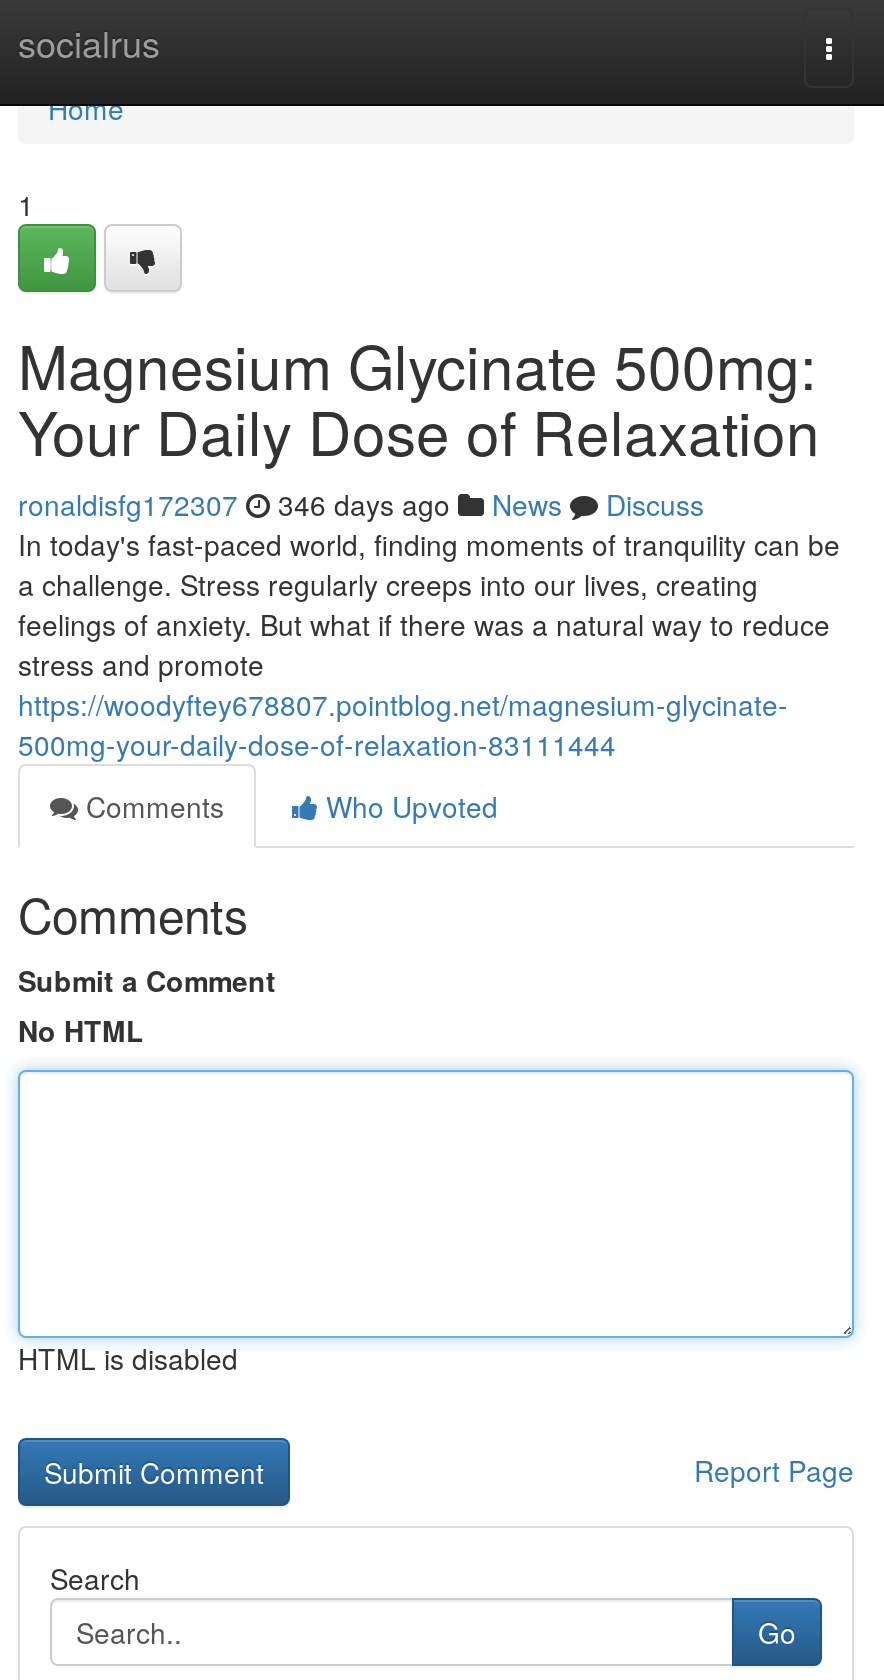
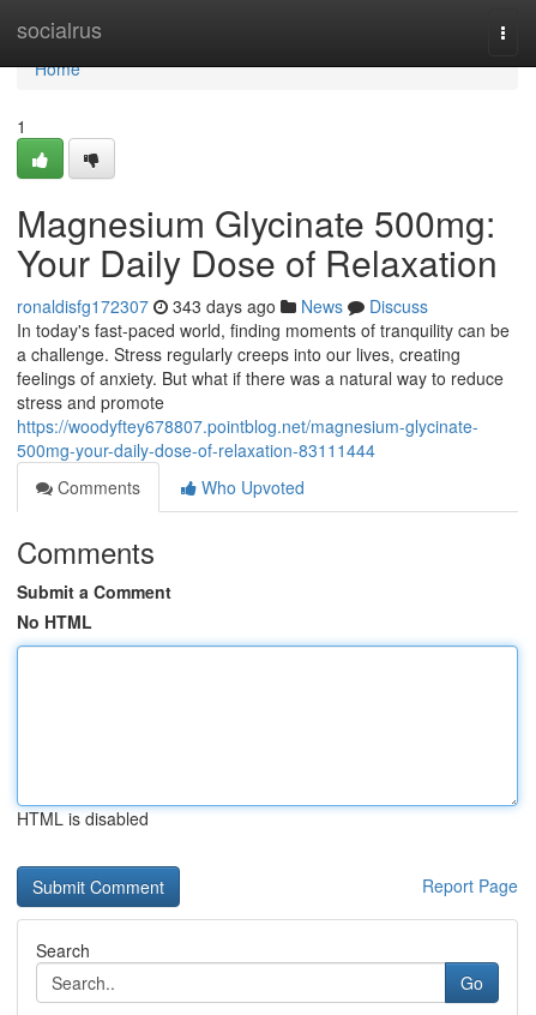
[18,484,704,524] ronaldisfg172307 346 days ago News Discuss -> [17,294,428,318] ronaldisfg172307 343 days ago News Discuss

